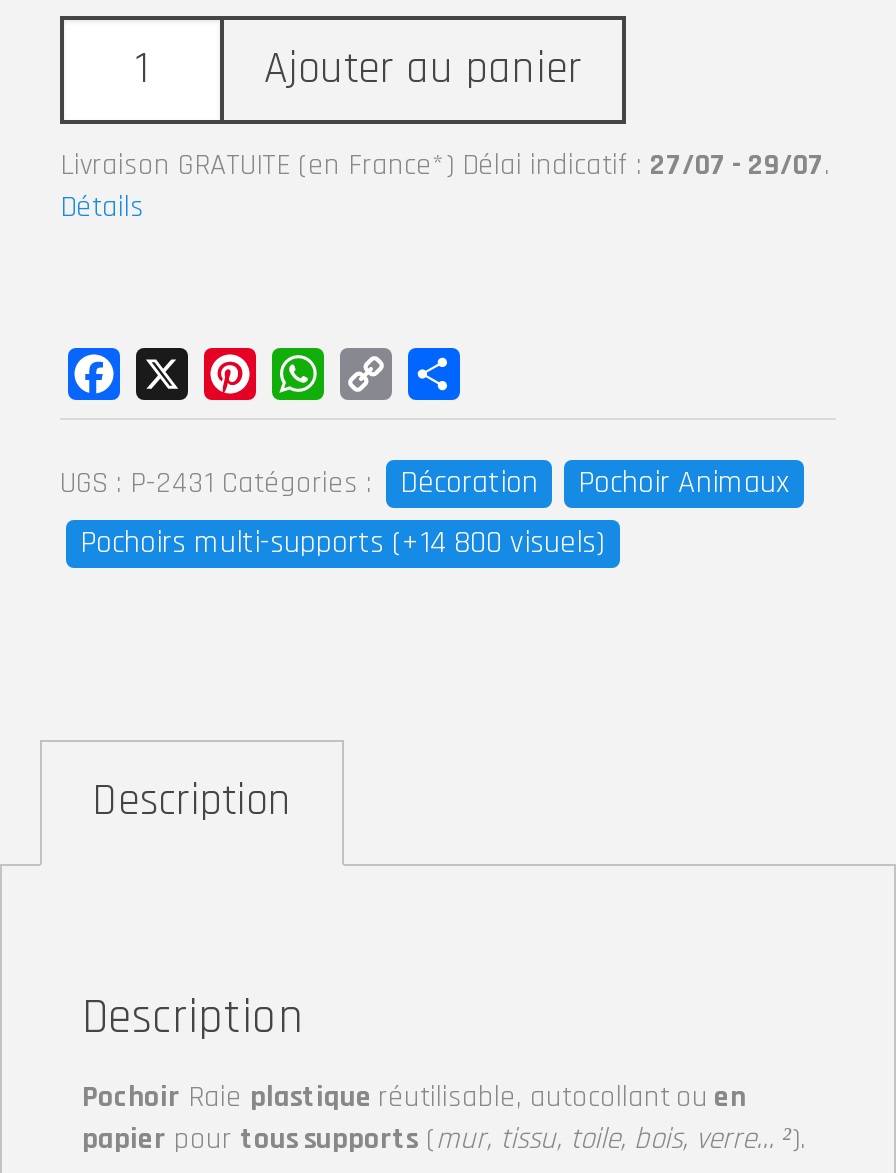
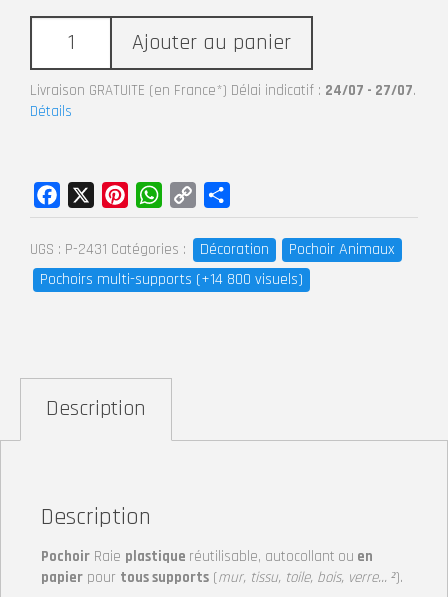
[60,145,830,183] Livraison GRATUITE (en France*) Délai indicatif : 27/07 - 29/07. -> [30,80,416,99] Livraison GRATUITE (en France*) Délai indicatif : 24/07 - 27/07.

